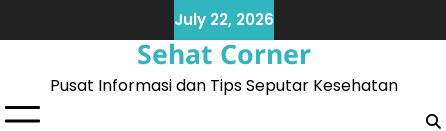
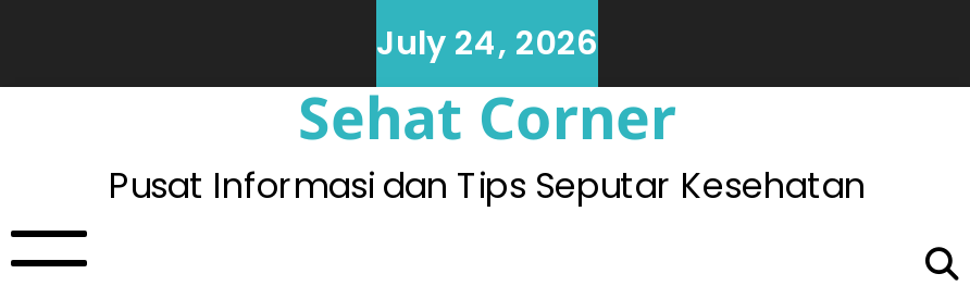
[174,9,274,30] July 22, 2026 -> [376,20,598,65] July 24, 2026

